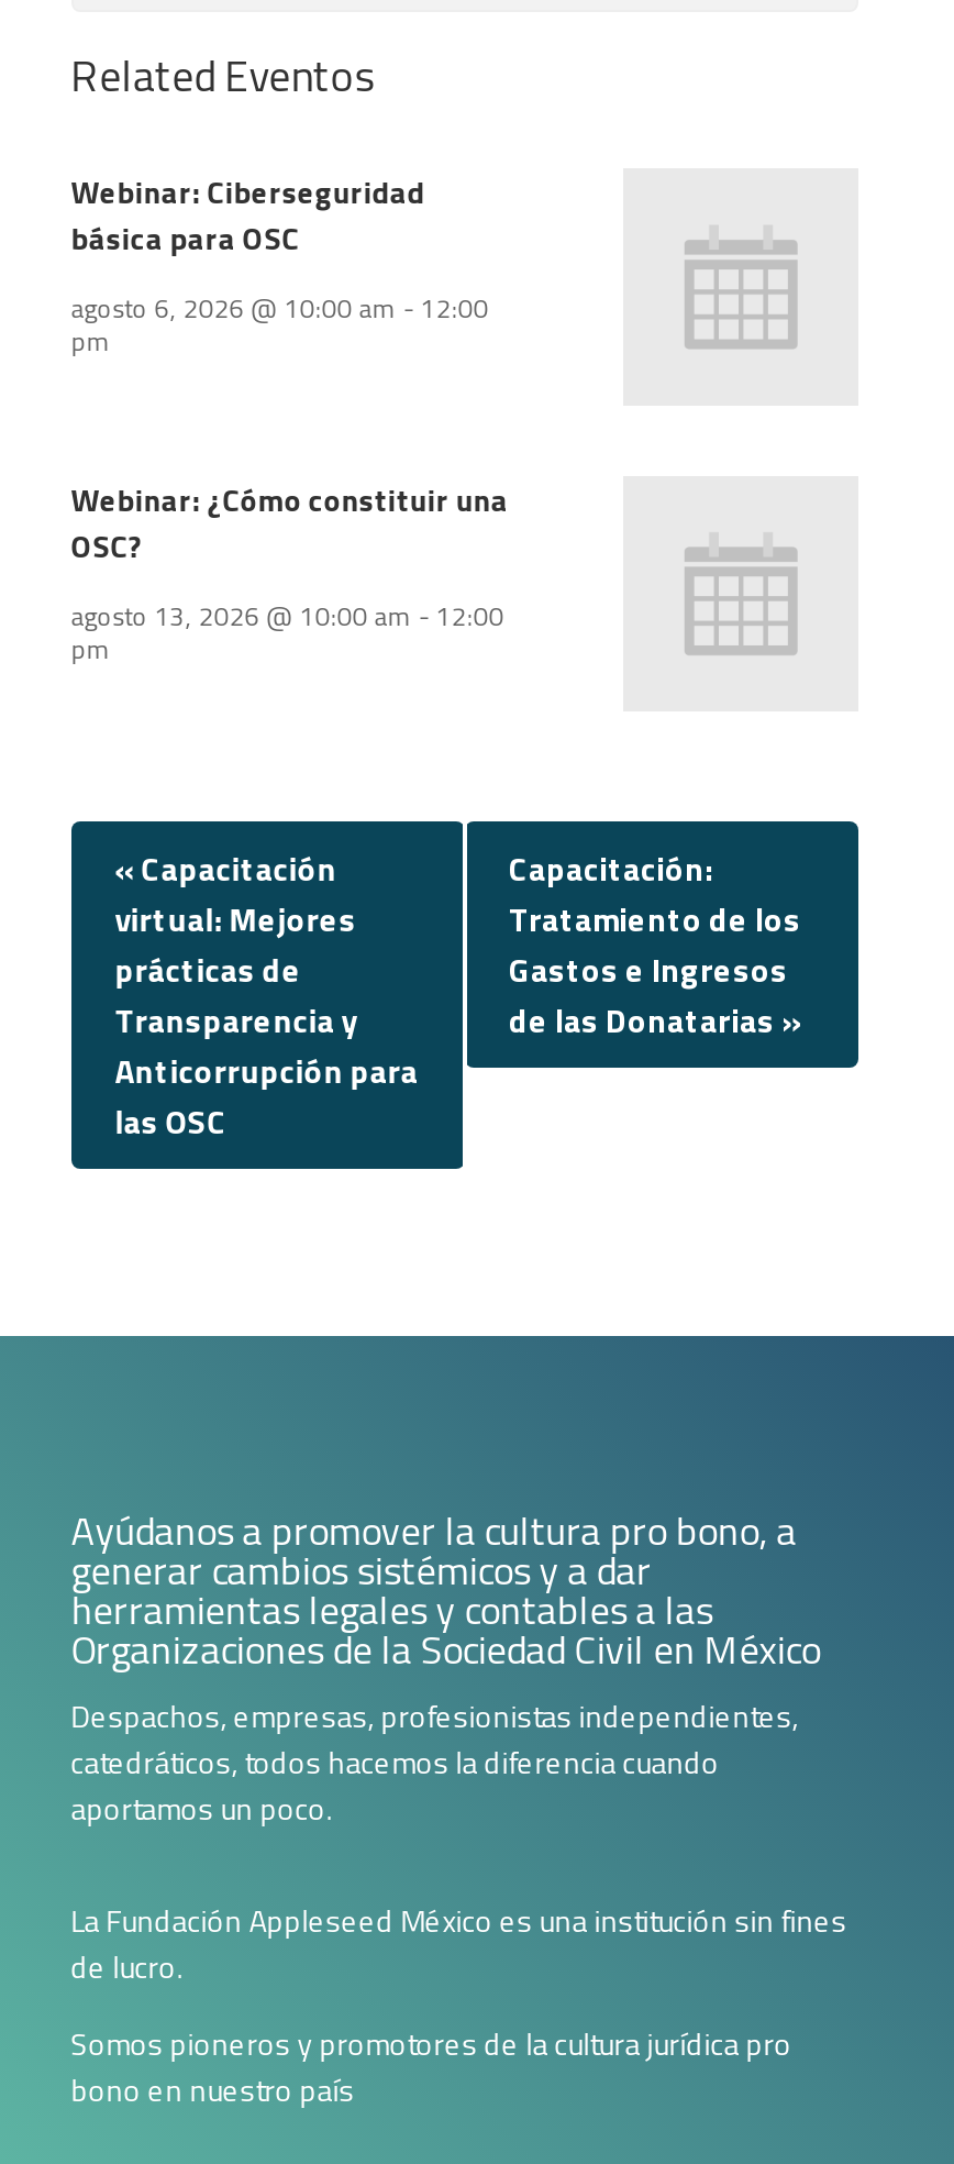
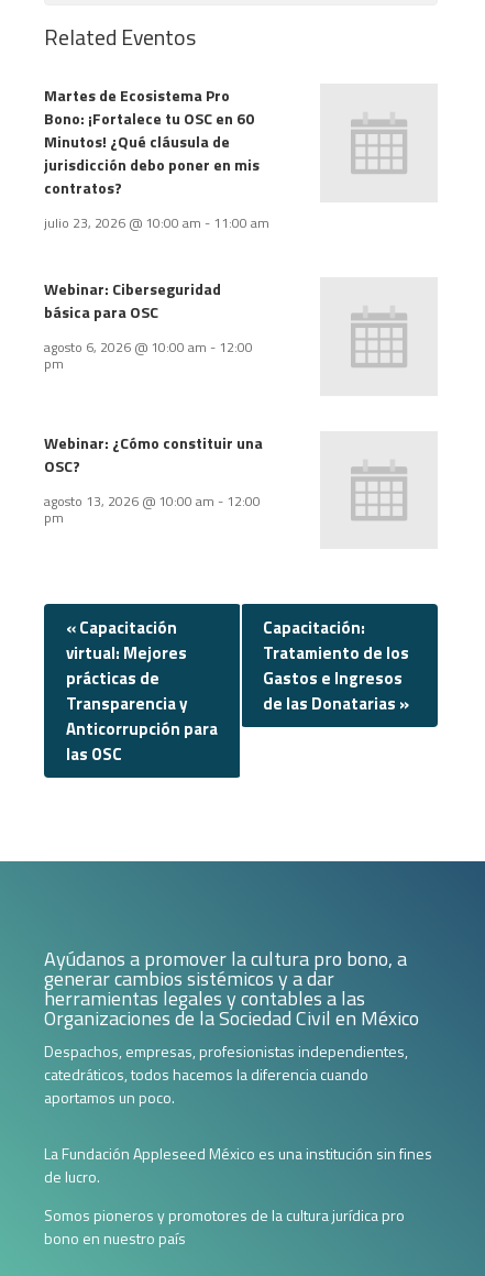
none -> [44,84,269,234] Martes de Ecosistema Pro | Bono: ¡Fortalece tu OSC en 60 | Minutos! ¿Qué cláusula de | jurisdicción debo poner en mis | contratos? | julio 23, 2026 @ 10:00 am - 11:00 am

